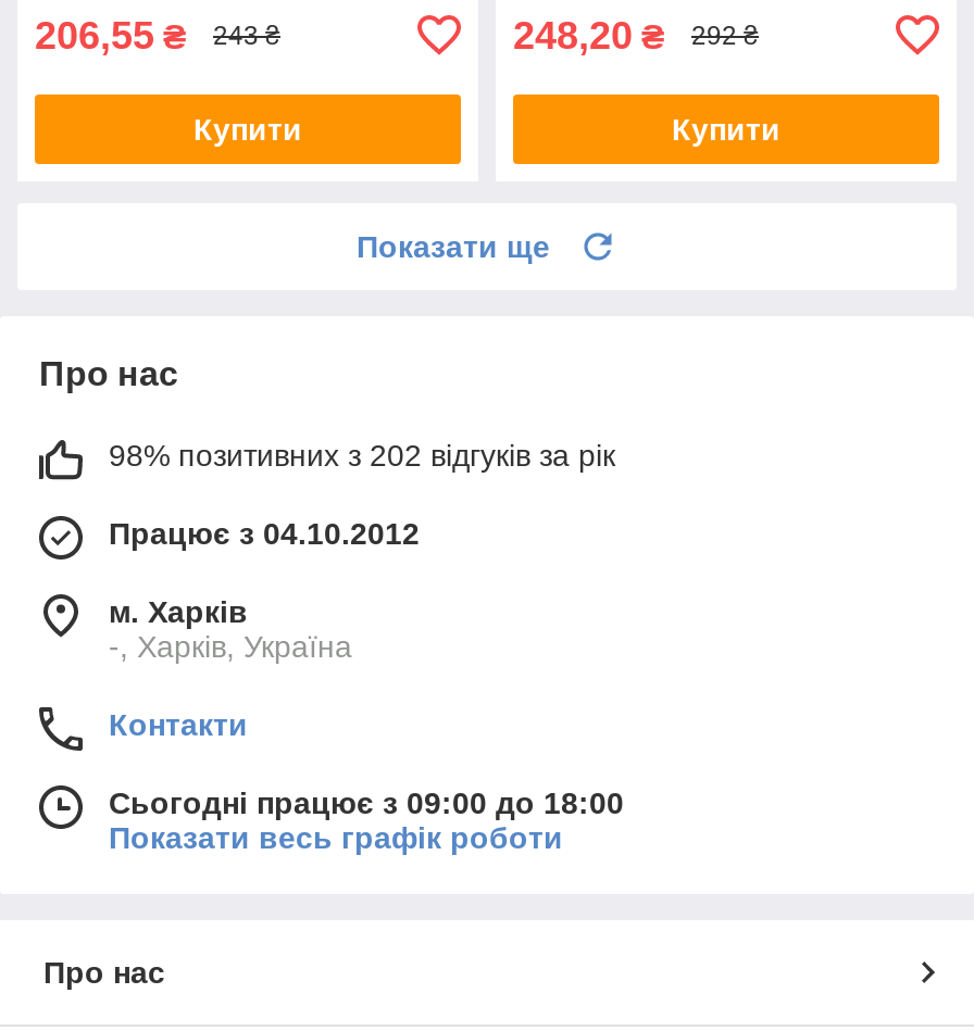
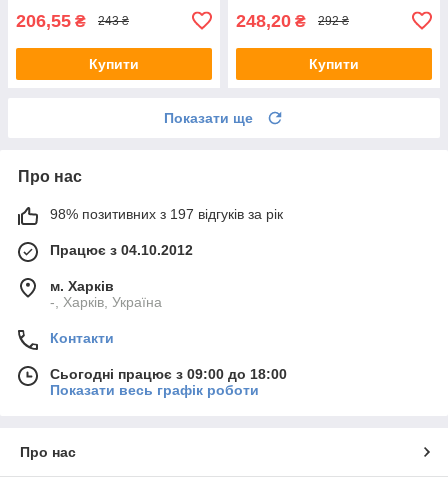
[109,437,615,472] 98% позитивних з 202 відгуків за рік -> [50,206,283,222] 98% позитивних з 197 відгуків за рік

